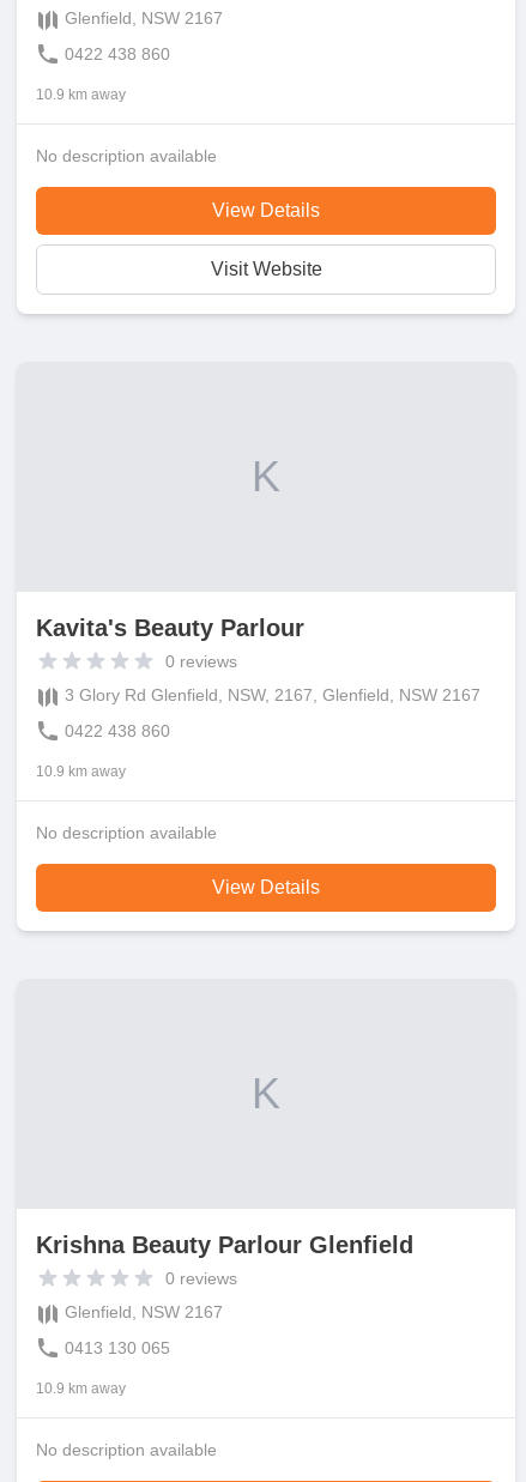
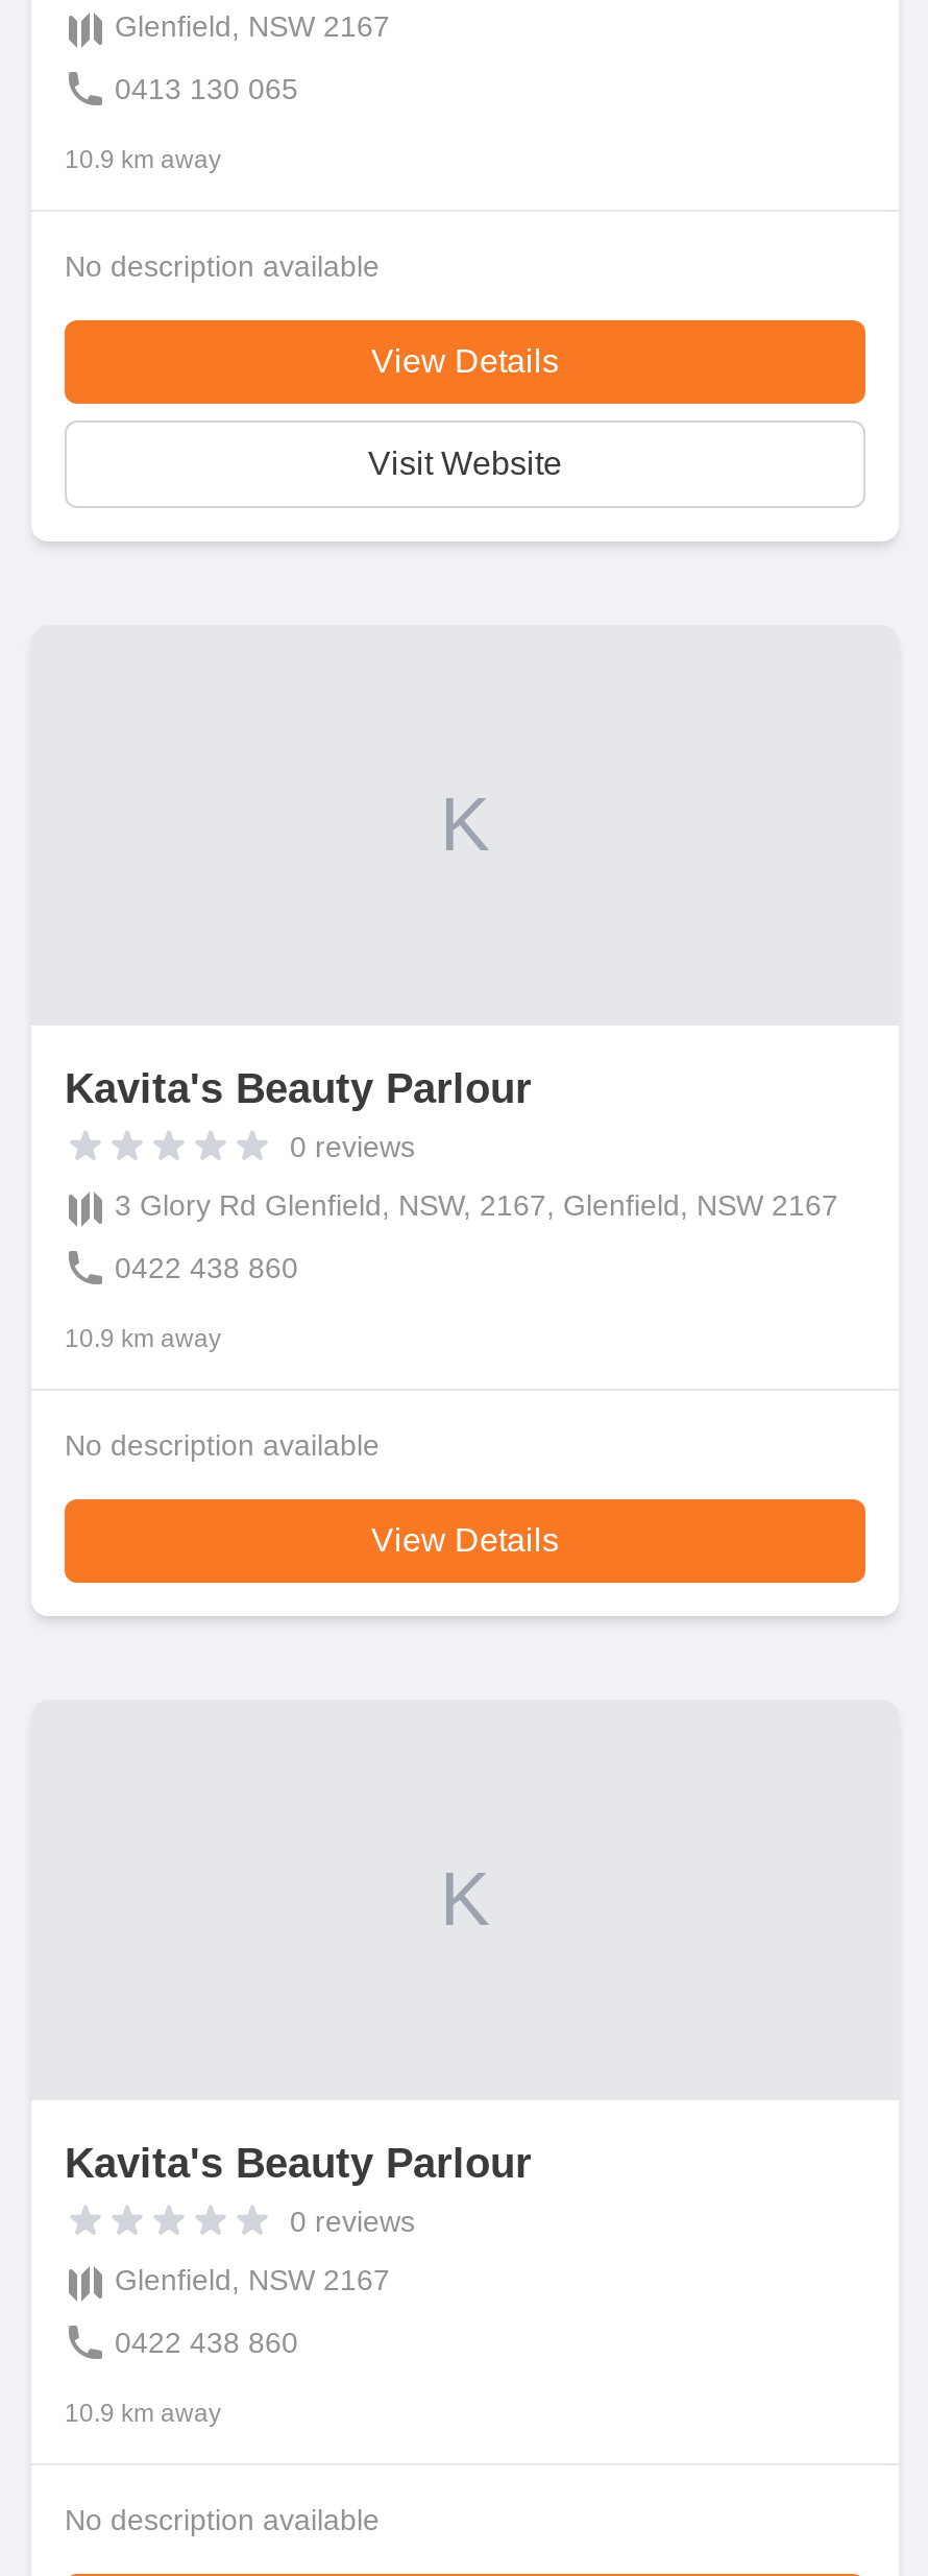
[65,44,170,63] 0422 438 860 -> [115,72,298,105] 0413 130 065
[36,1232,413,1258] Krishna Beauty Parlour Glenfield -> [65,2140,532,2186] Kavita's Beauty Parlour
[65,1338,170,1357] 0413 130 065 -> [115,2326,298,2359] 0422 438 860

